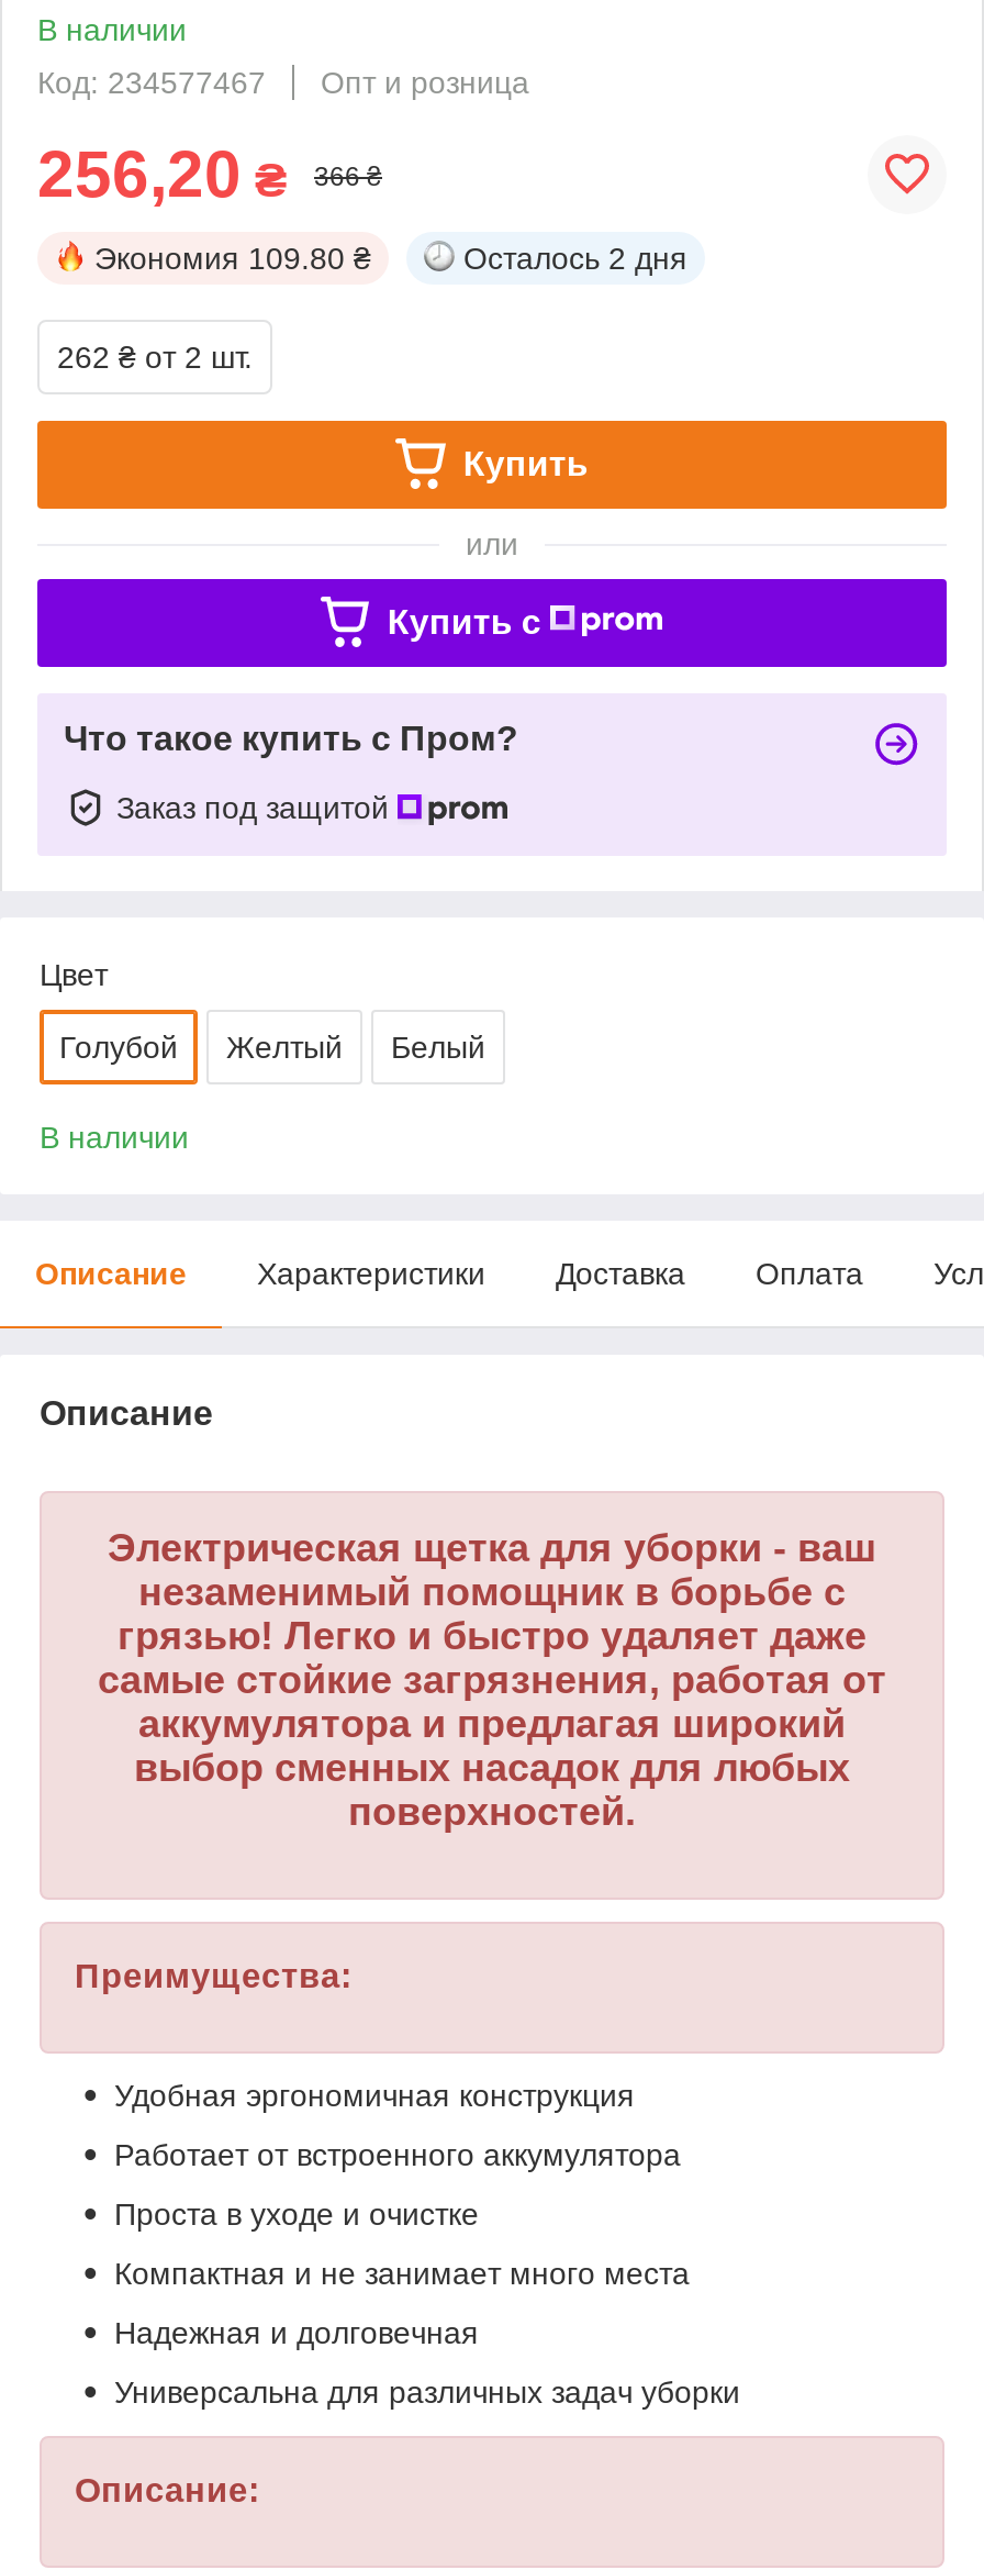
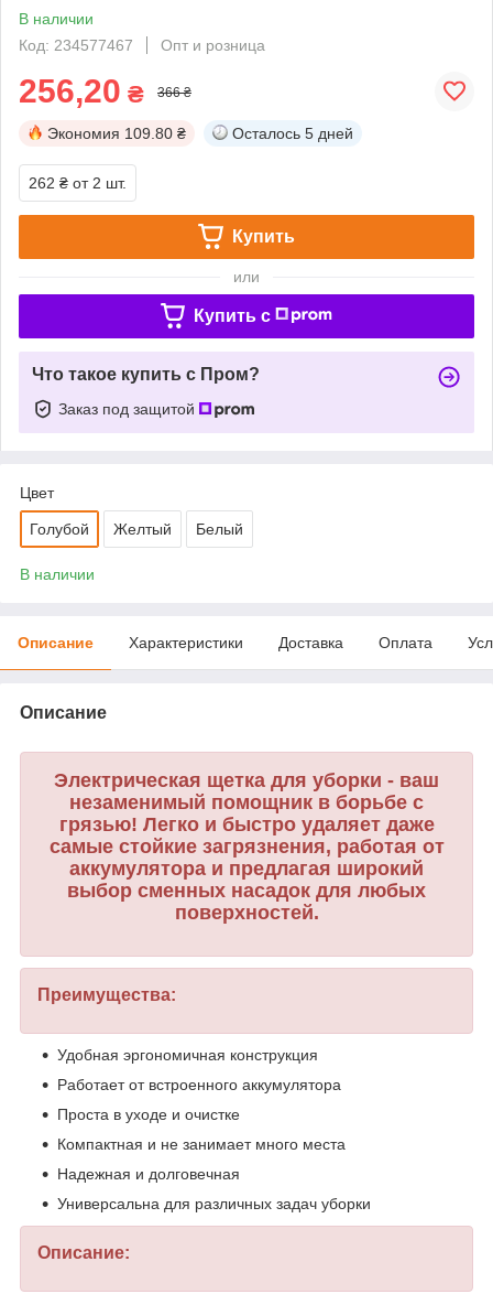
[463,240,687,275] Осталось 2 дня -> [232,124,353,142] Осталось 5 дней

